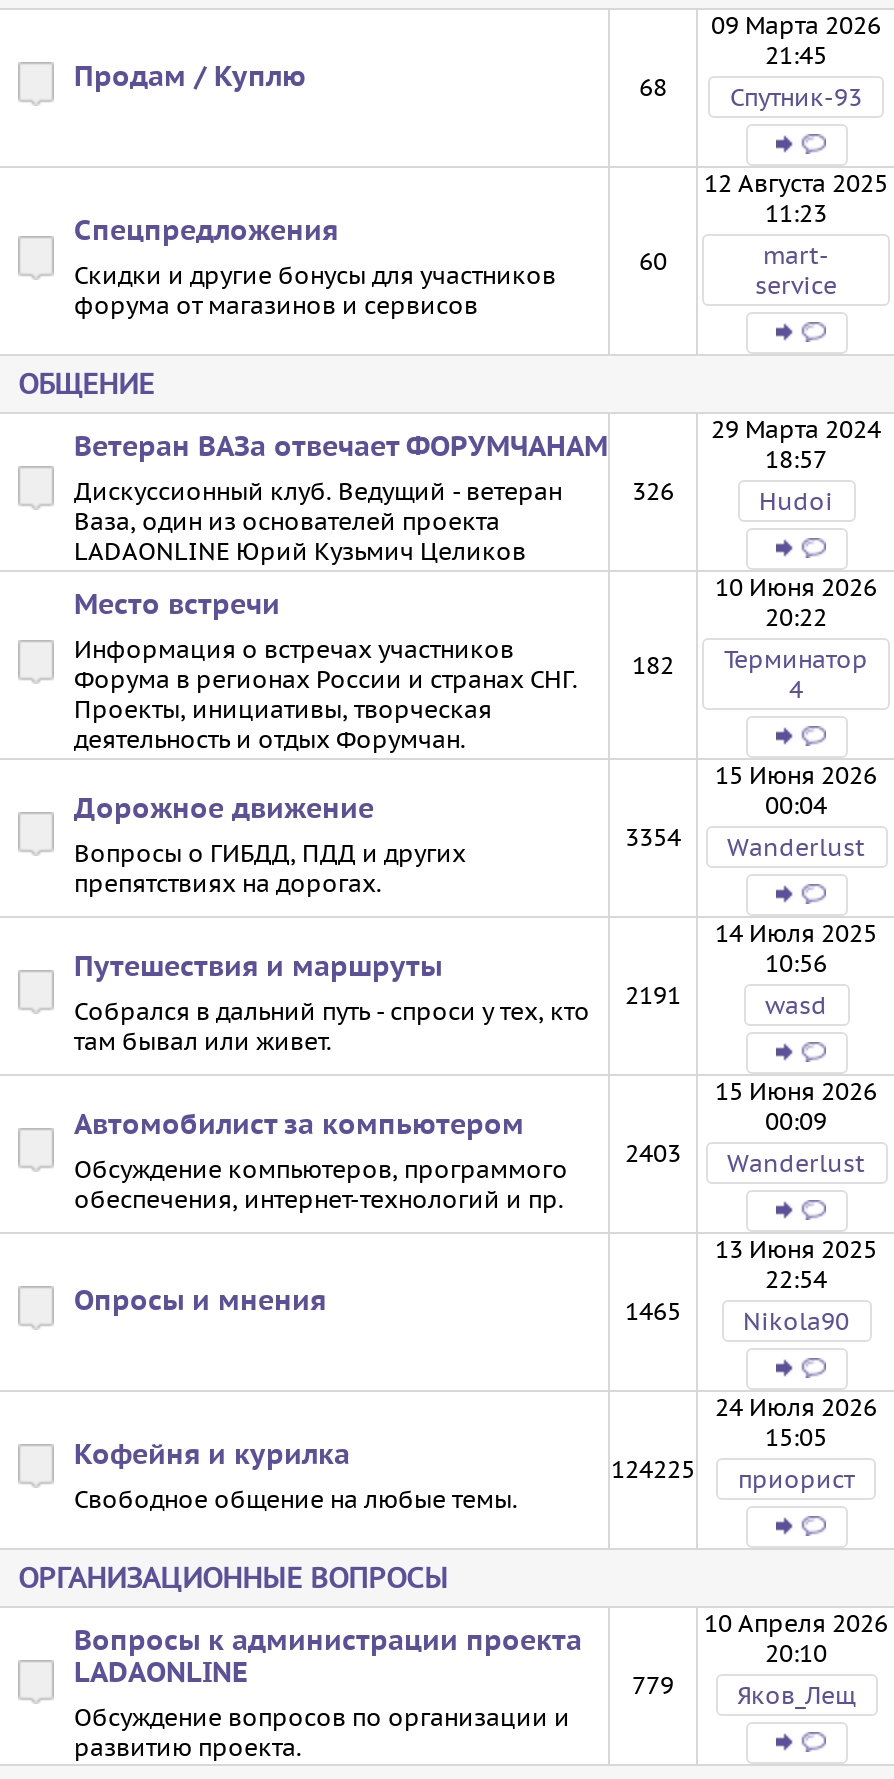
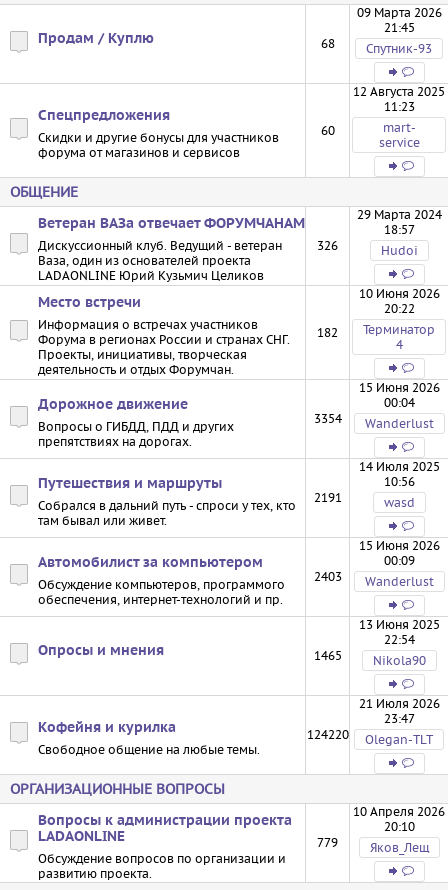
[715,1392,877,1494] 24 Июля 2026 | 15:05 | приорист -> [358,696,439,747] 21 Июля 2026 | 23:47 | Olegan-TLT
[611,1454,695,1484] 124225 -> [306,727,348,742] 124220

